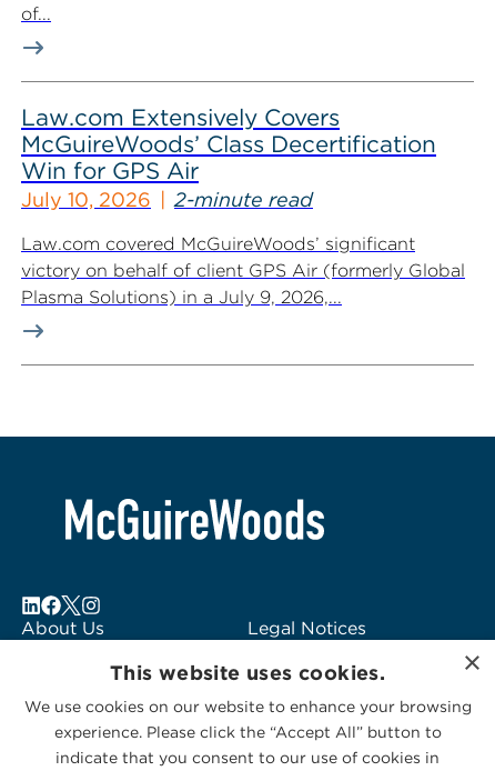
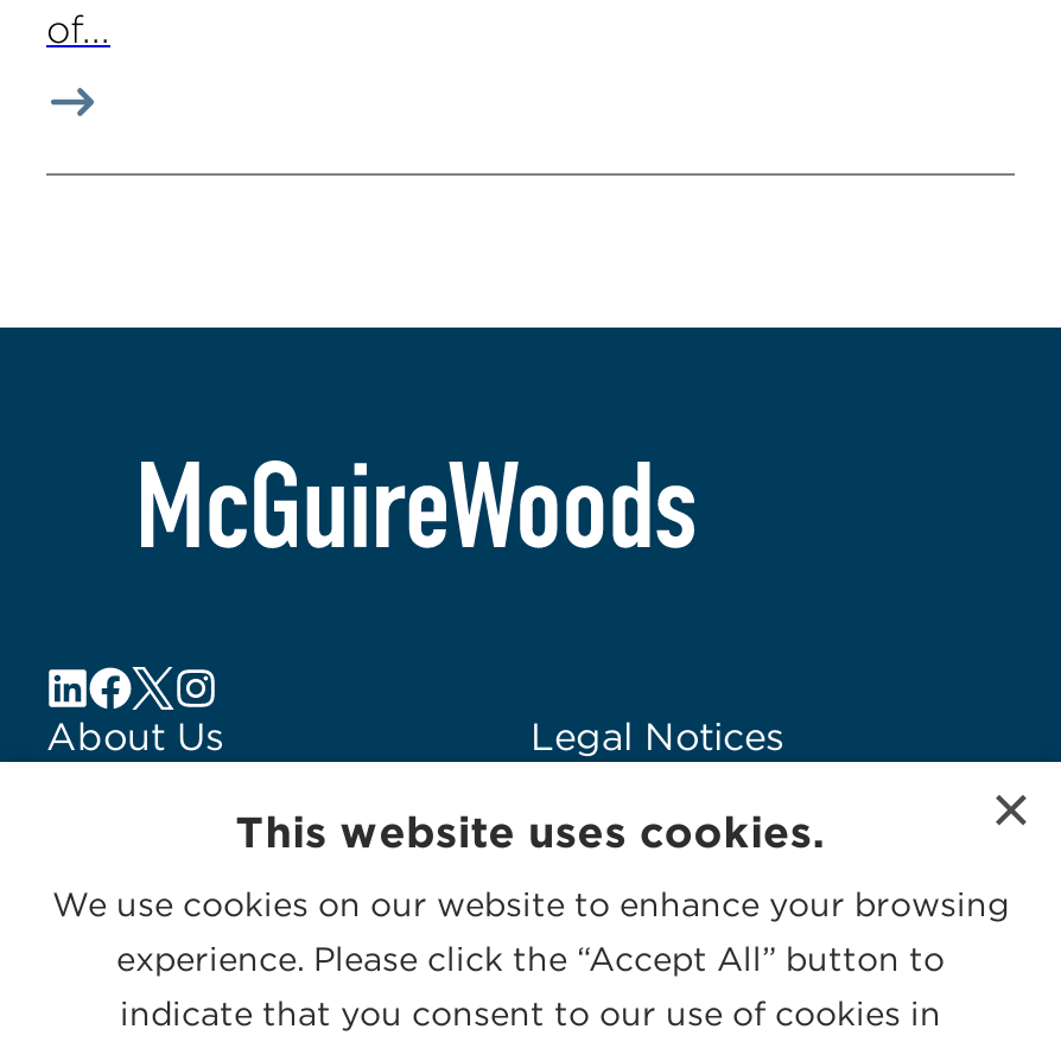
[21,103,465,308] Law.com Extensively Covers | McGuireWoods’ Class Decertification | Win for GPS Air | July 10, 2026 | 2-minute read | Law.com covered McGuireWoods’ significant | victory on behalf of client GPS Air (formerly Global | Plasma Solutions) in a July 9, 2026,... -> none

